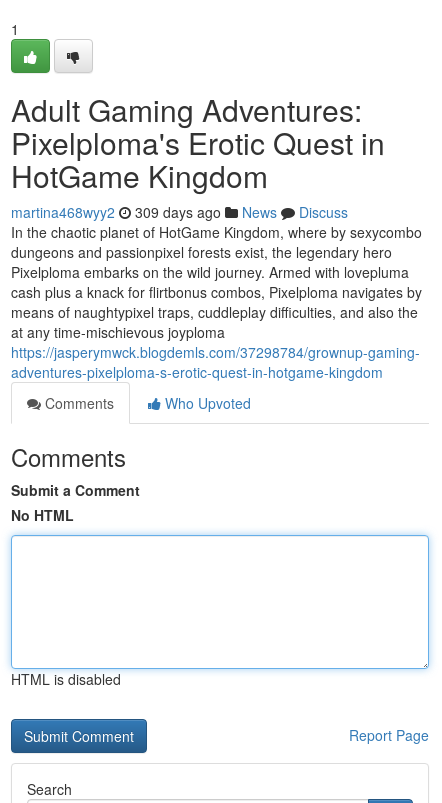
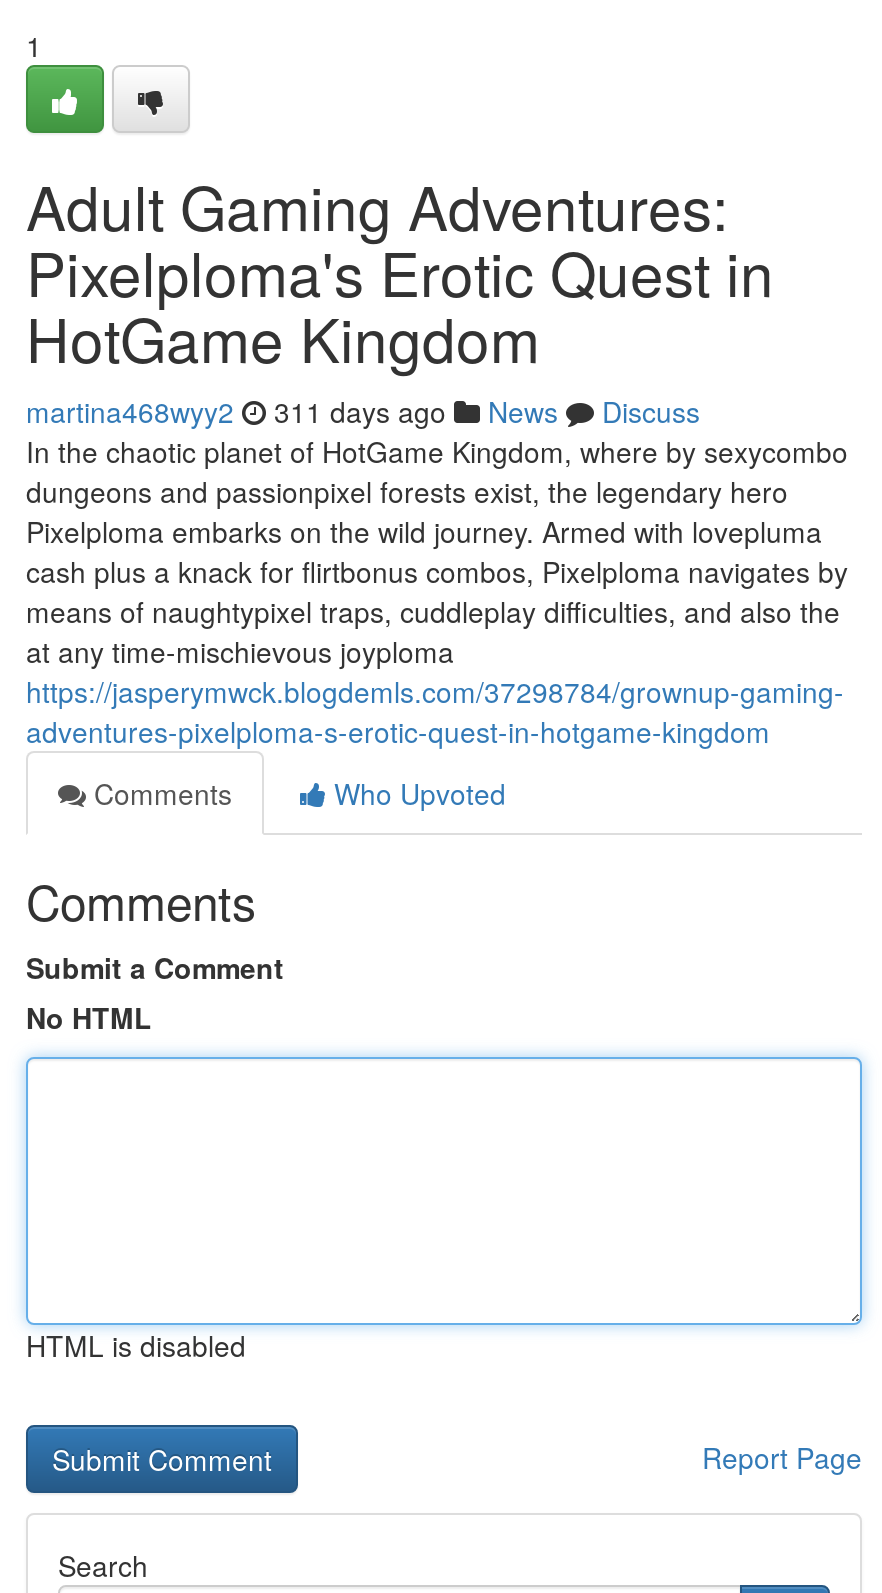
[11,202,348,222] martina468wyy2 309 days ago News Discuss -> [26,391,700,431] martina468wyy2 311 days ago News Discuss

